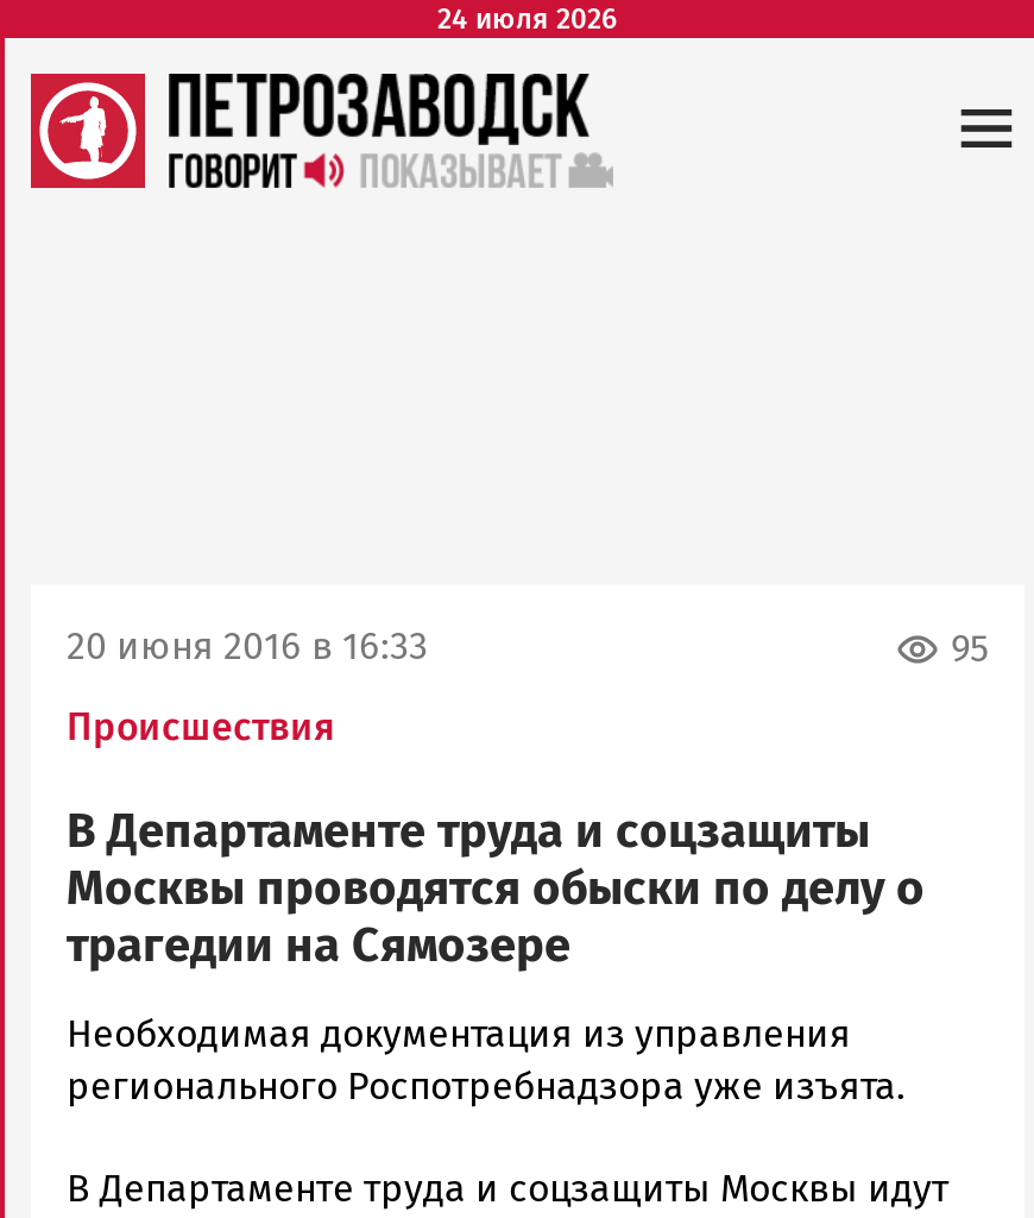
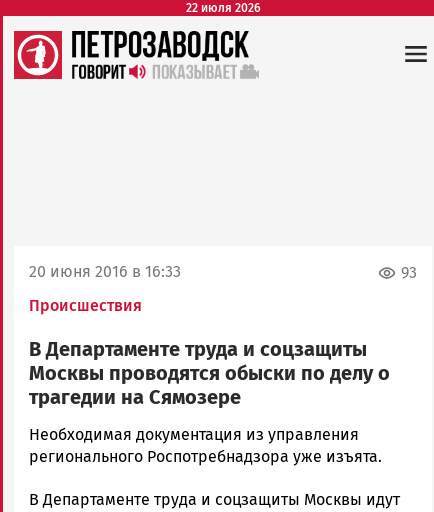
[437,2,618,36] 24 июля 2026 -> [185,1,260,15] 22 июля 2026
[951,626,989,672] 95 -> [401,263,417,282] 93

